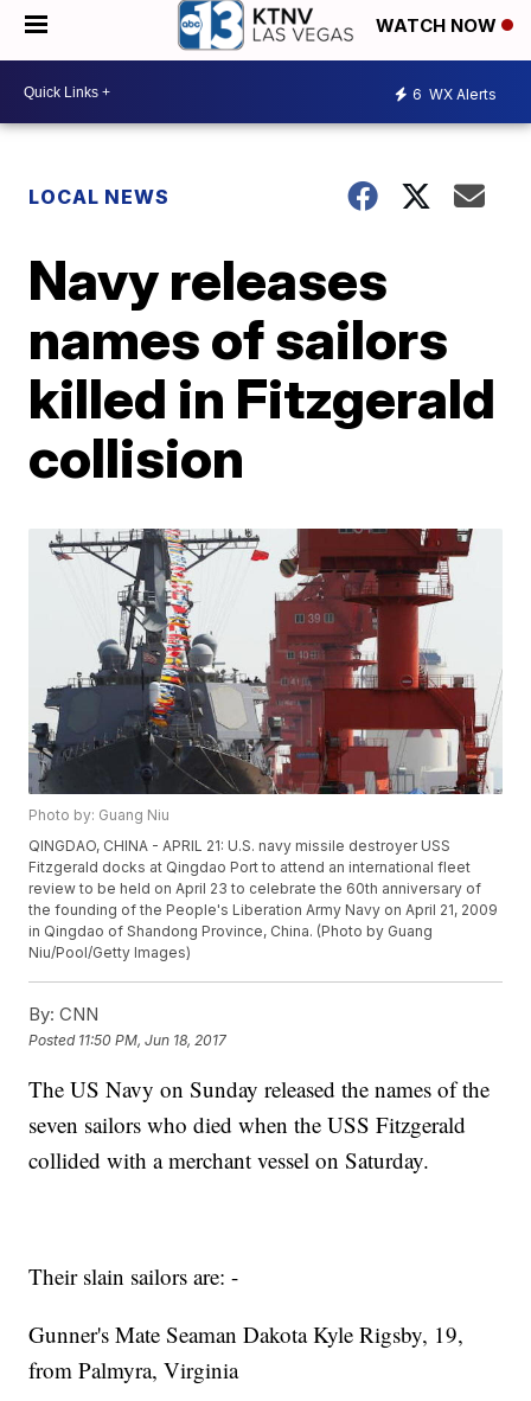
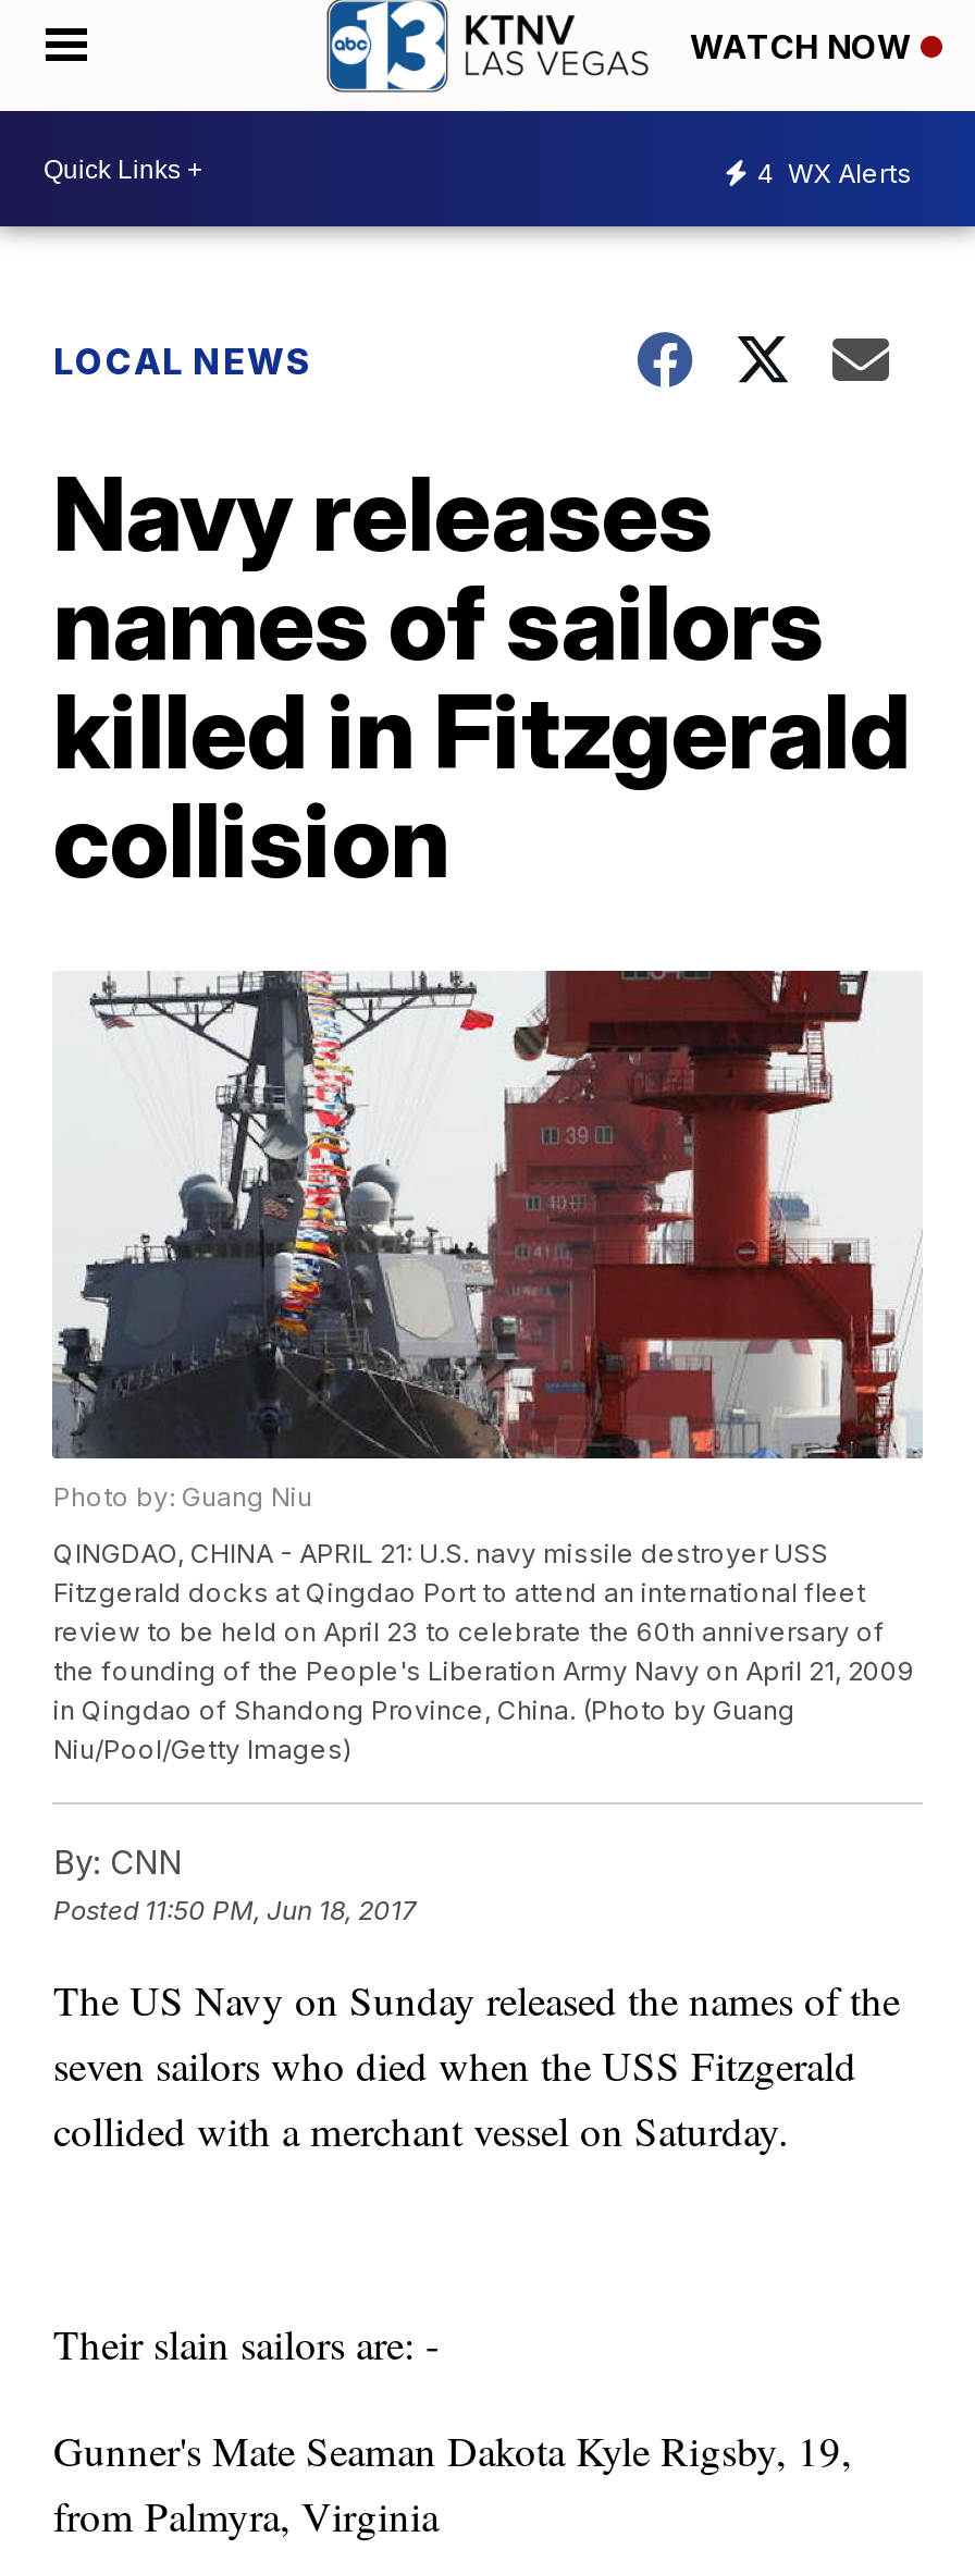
[412,85,497,103] 6 WX Alerts -> [757,156,912,188] 4 WX Alerts

